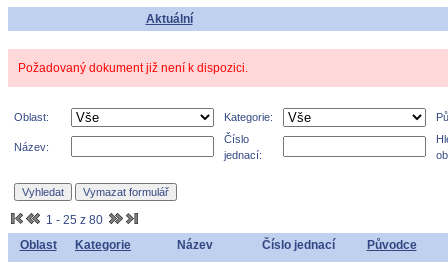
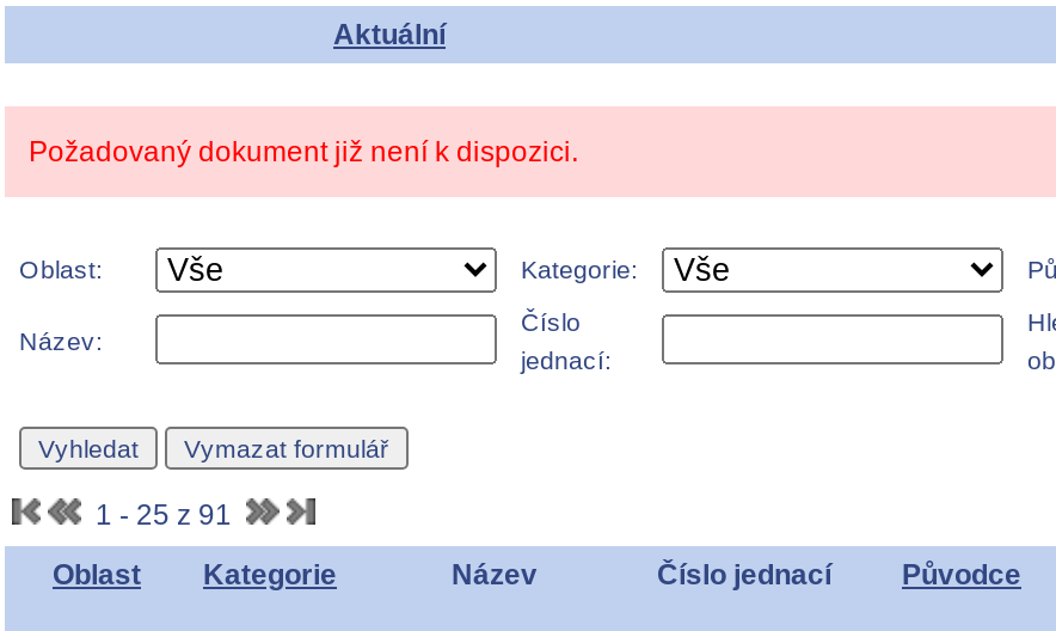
[46,213,103,227] 1 - 25 z 80 -> [96,498,232,532] 1 - 25 z 91

